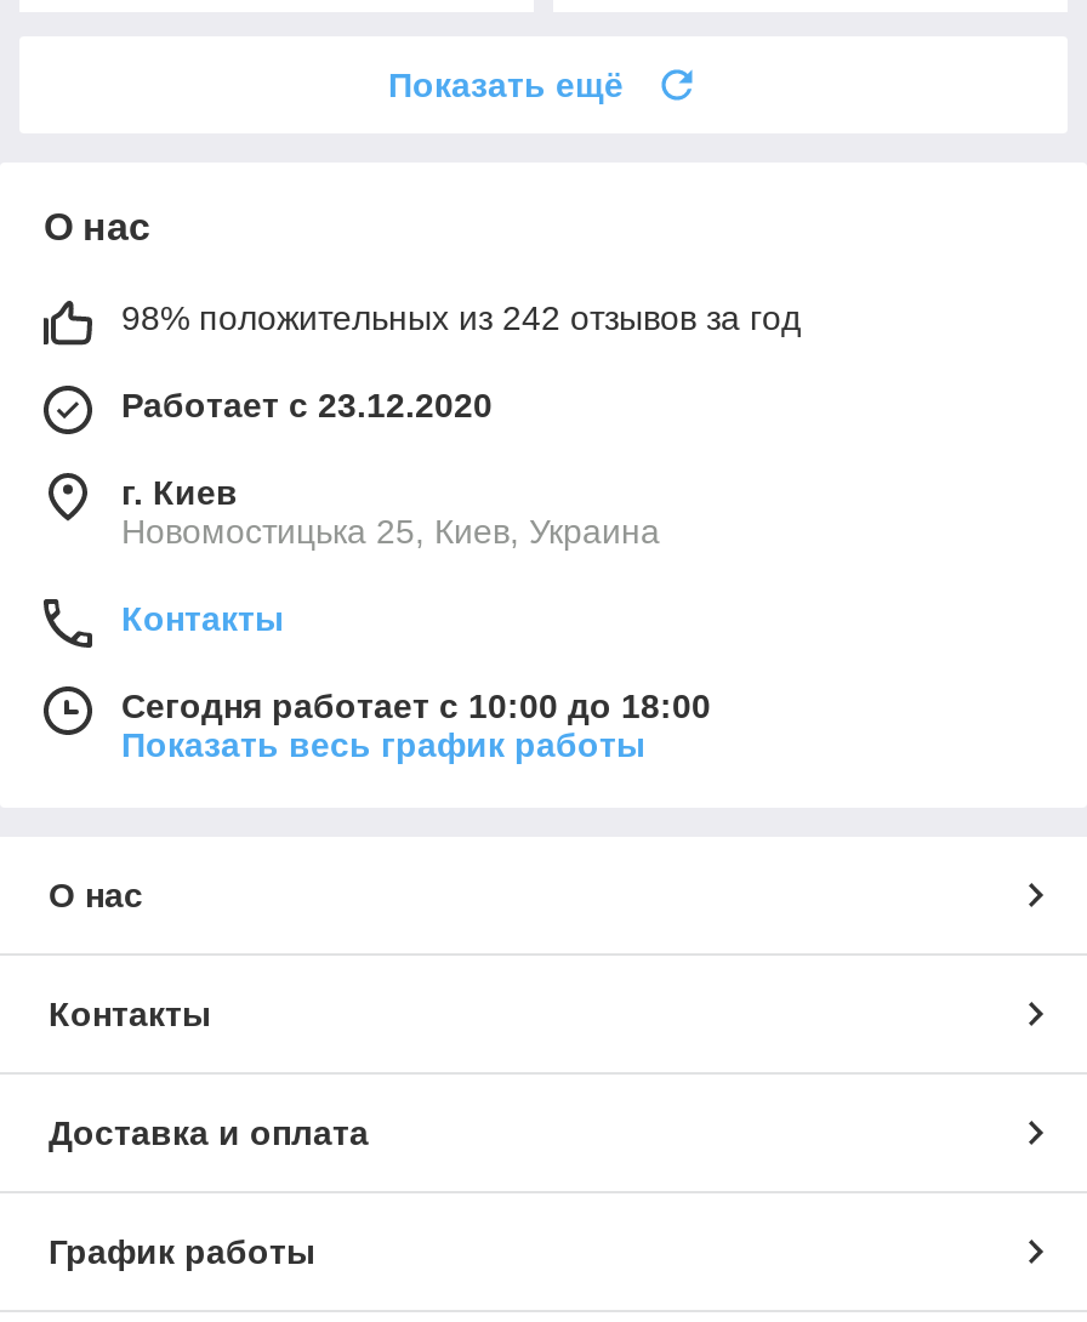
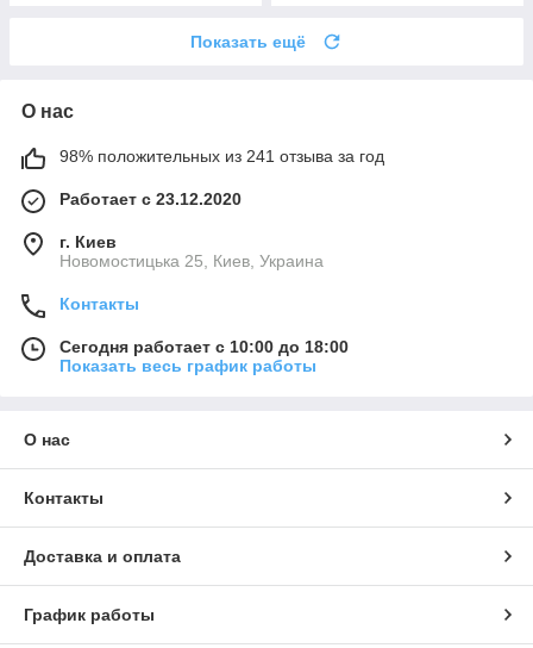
[121,298,801,337] 98% положительных из 242 отзывов за год -> [59,147,384,166] 98% положительных из 241 отзыва за год

